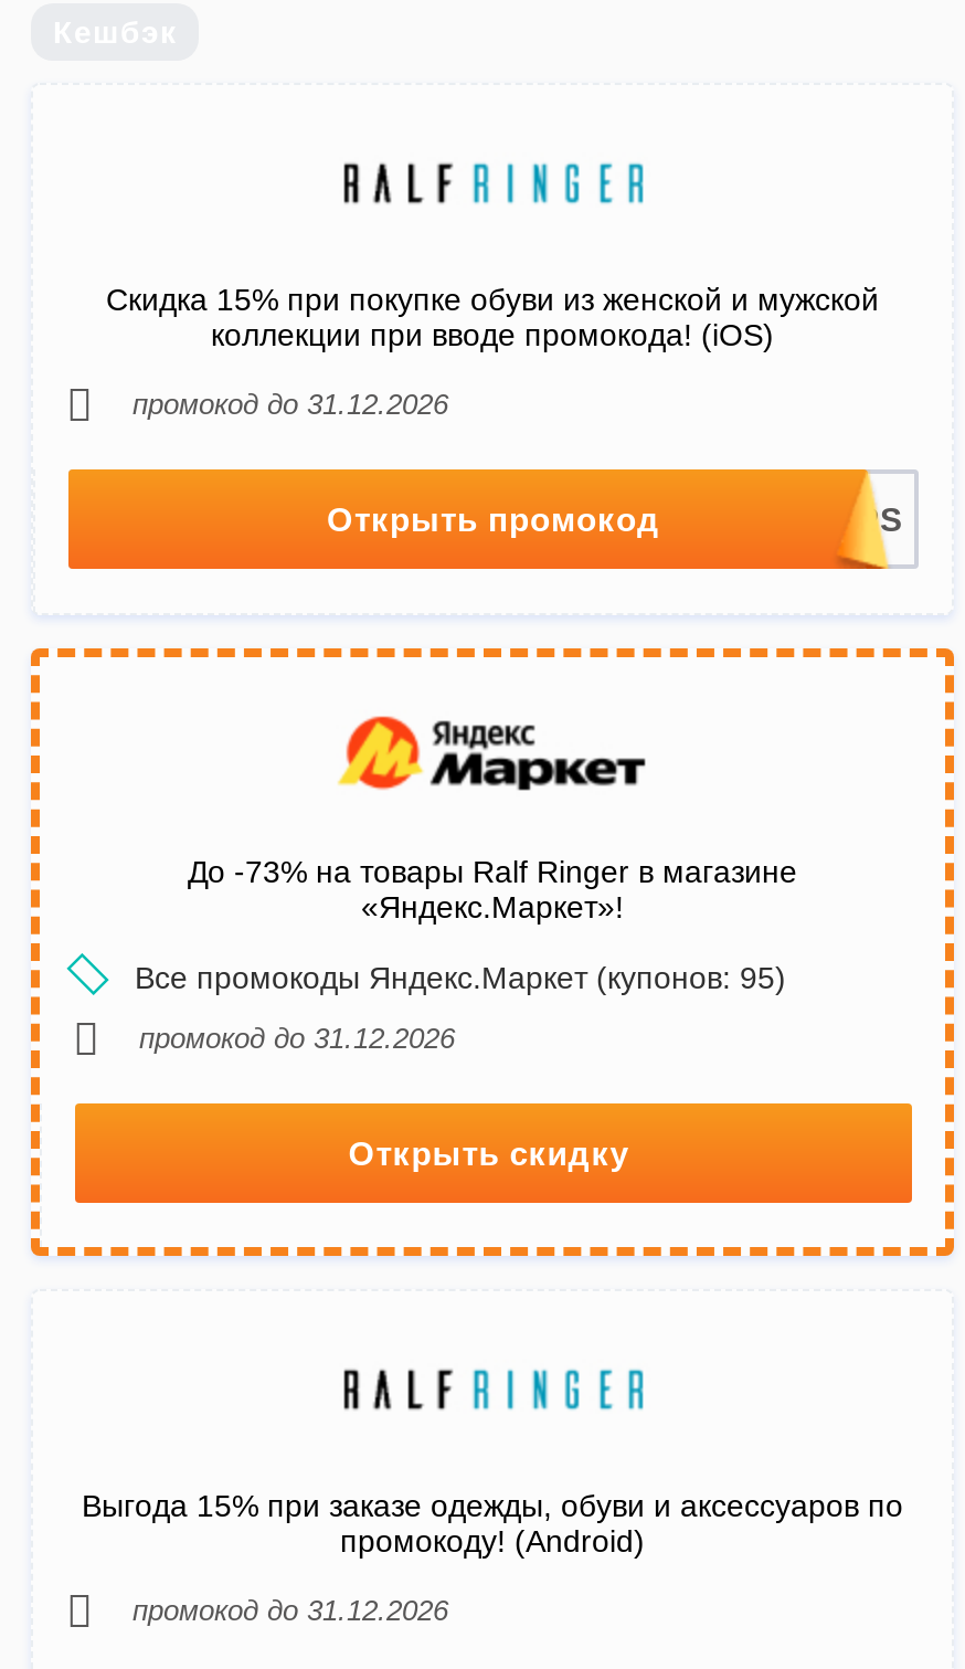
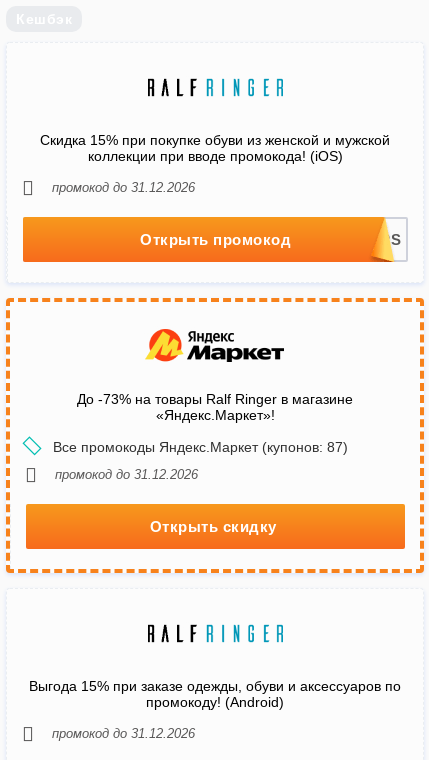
[135,960,786,995] Все промокоды Яндекс.Маркет (купонов: 95) -> [53,439,348,455] Все промокоды Яндекс.Маркет (купонов: 87)

